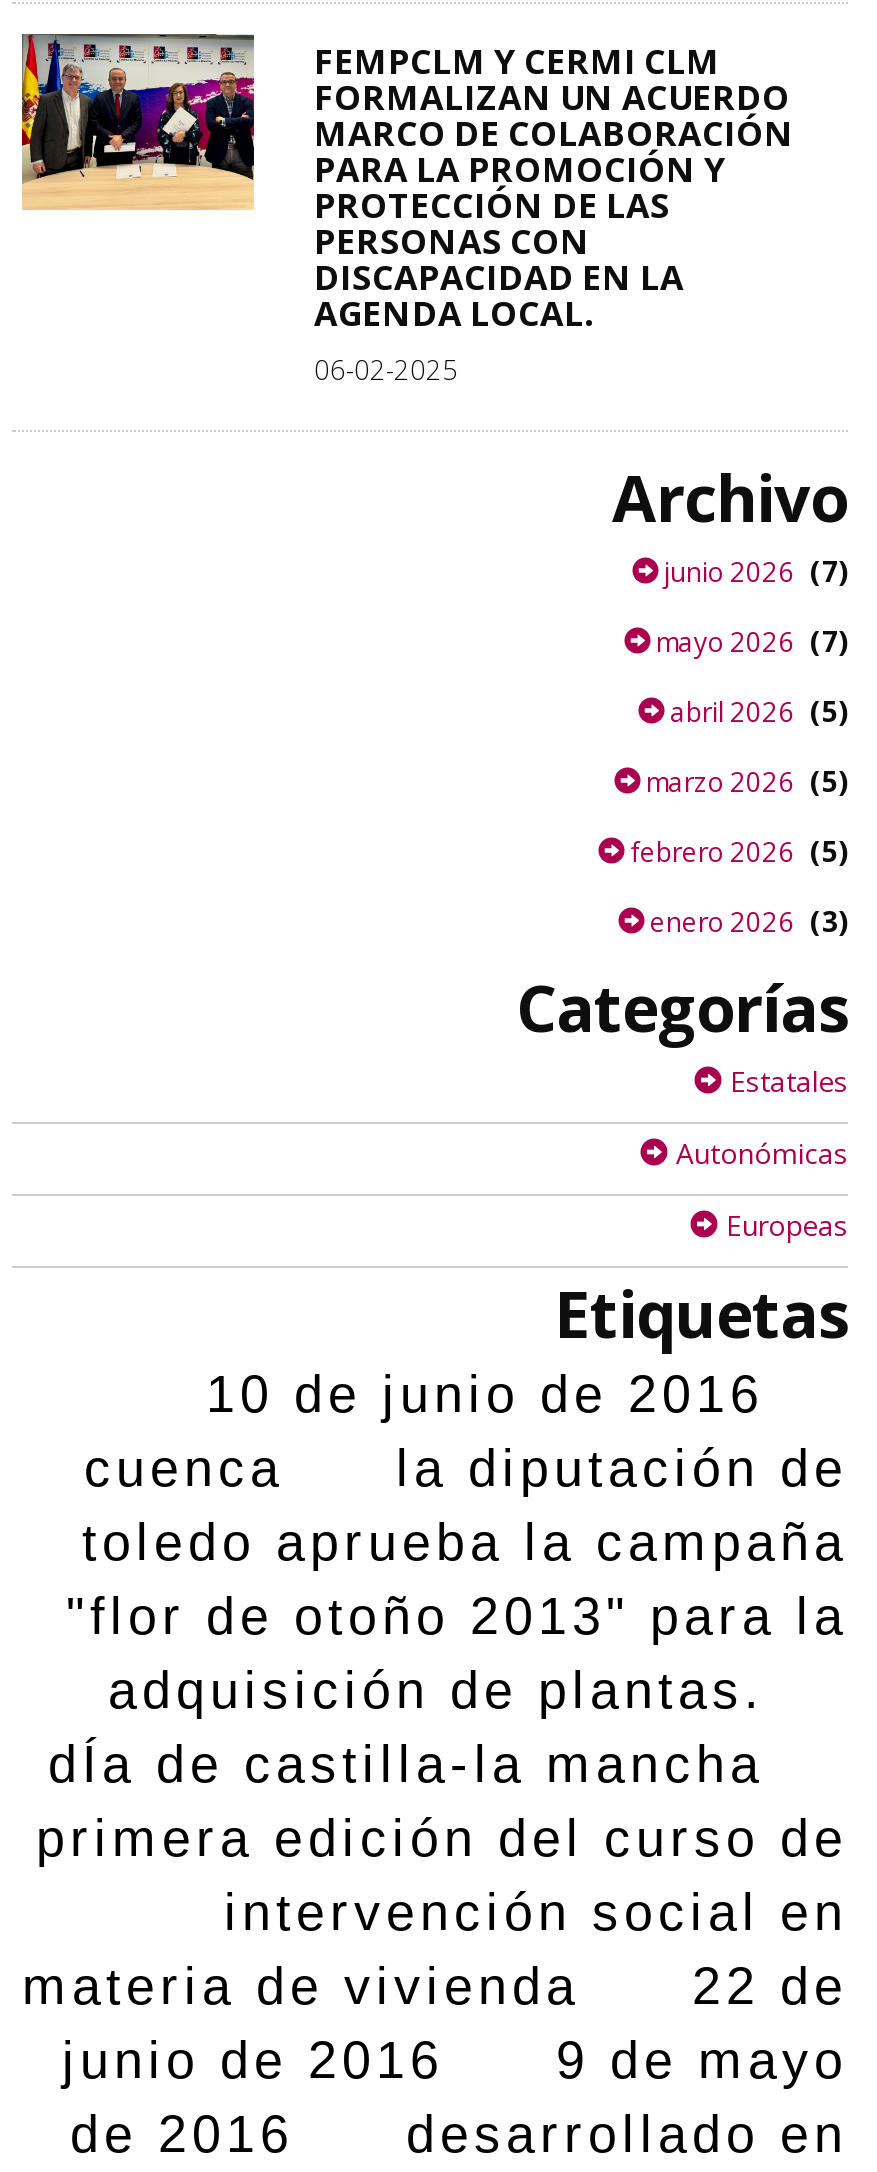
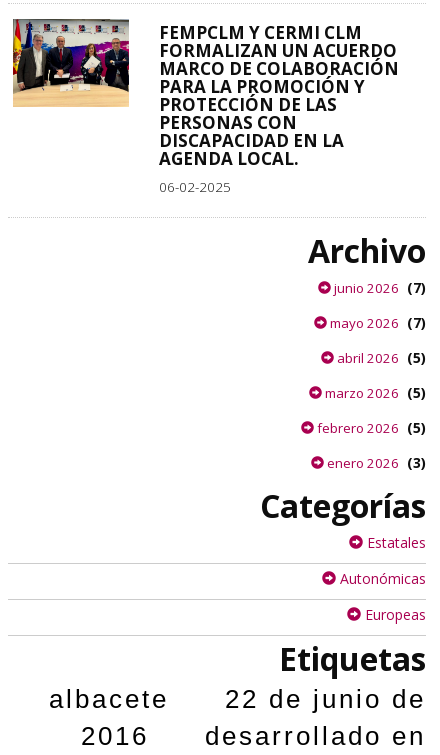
[22,1364,848,2164] 10 de junio de 2016 | cuenca | la diputación de | toledo aprueba la campaña | "flor de otoño 2013" para la | adquisición de plantas. | dÍa de castilla-la mancha | primera edición del curso de | intervención social en | materia de vivienda | 22 de | junio de 2016 | 9 de mayo | de 2016 -> [49,684,426,751] albacete | 22 de junio de | 2016

